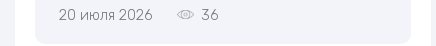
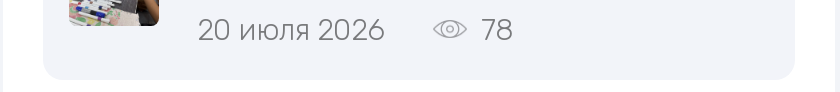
[201,6,219,24] 36 -> [481,13,515,49] 78

